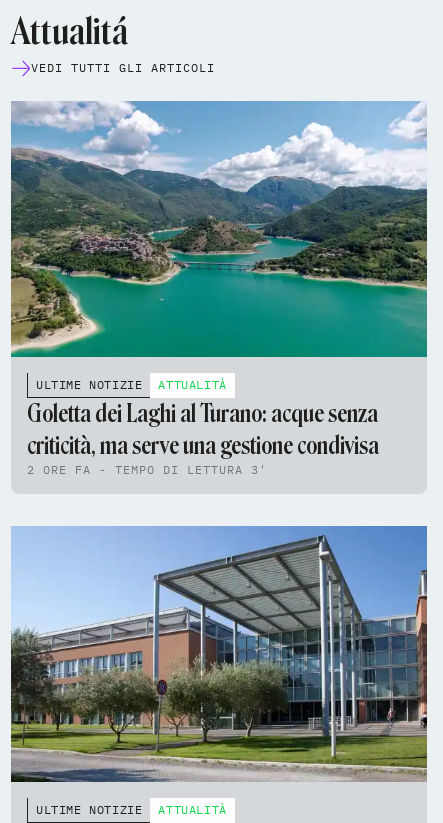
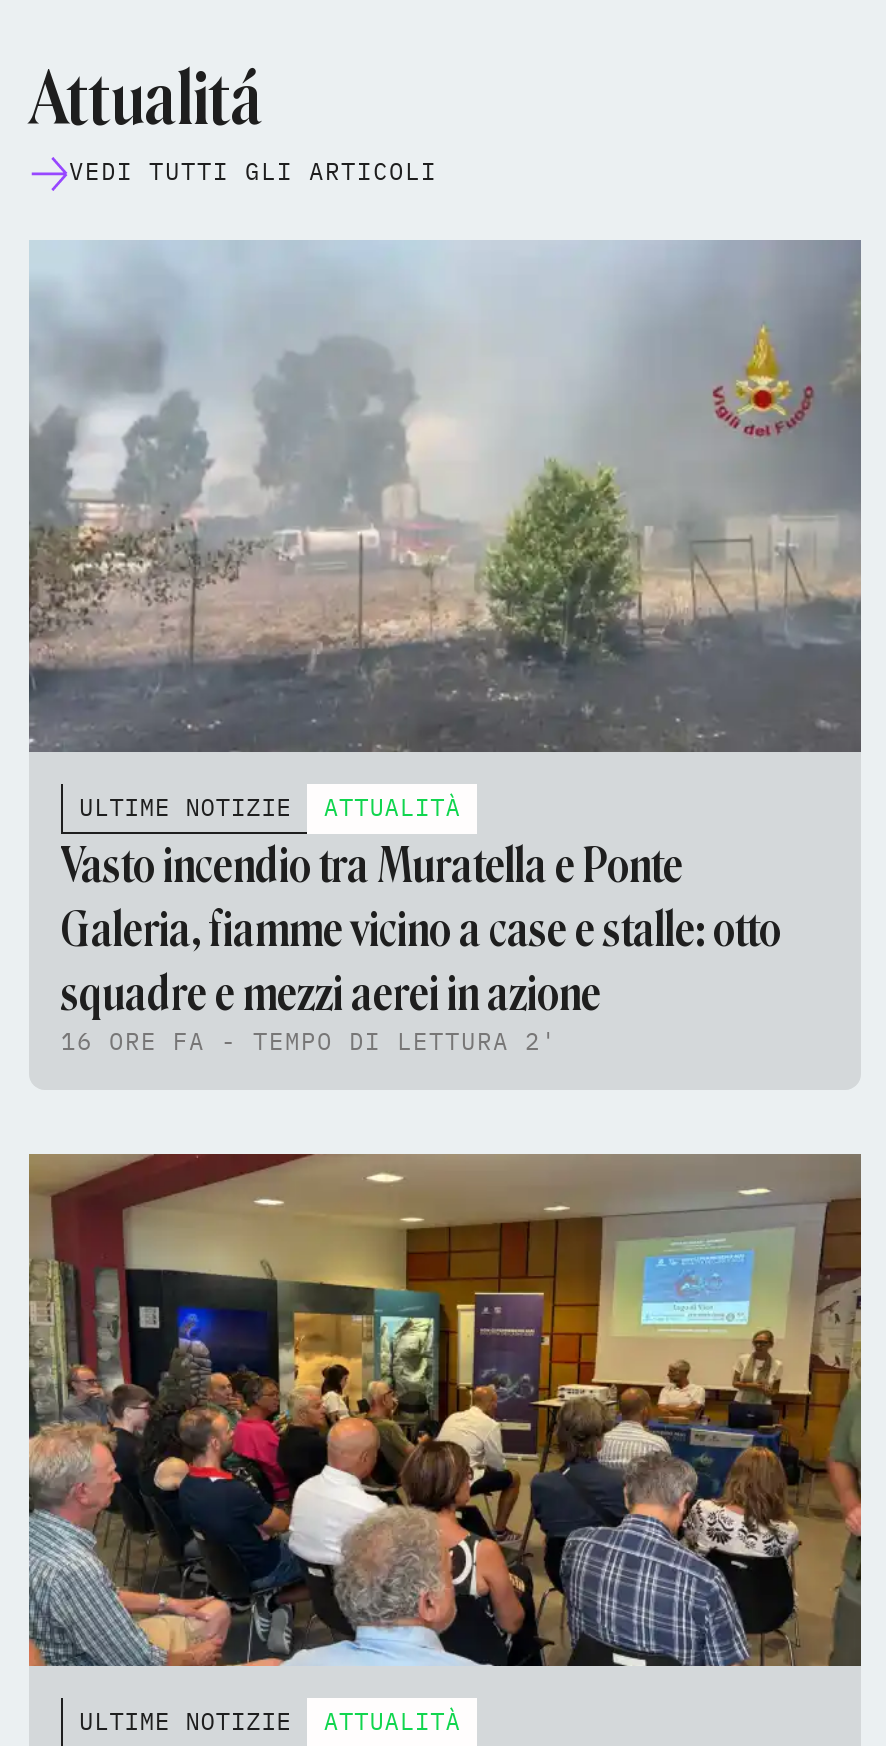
[11,101,427,358] [image] -> [27,240,863,754] [image]
[27,399,379,477] Goletta dei Laghi al Turano: acque senza | criticità, ma serve una gestione condivisa | 2 ORE FA - TEMPO DI LETTURA 3' -> [61,835,781,1055] Vasto incendio tra Muratella e Ponte | Galeria, fiamme vicino a case e stalle: otto | squadre e mezzi aerei in azione | 16 ORE FA - TEMPO DI LETTURA 2'
[11,526,428,783] [image] -> [27,1152,861,1668] [image]

